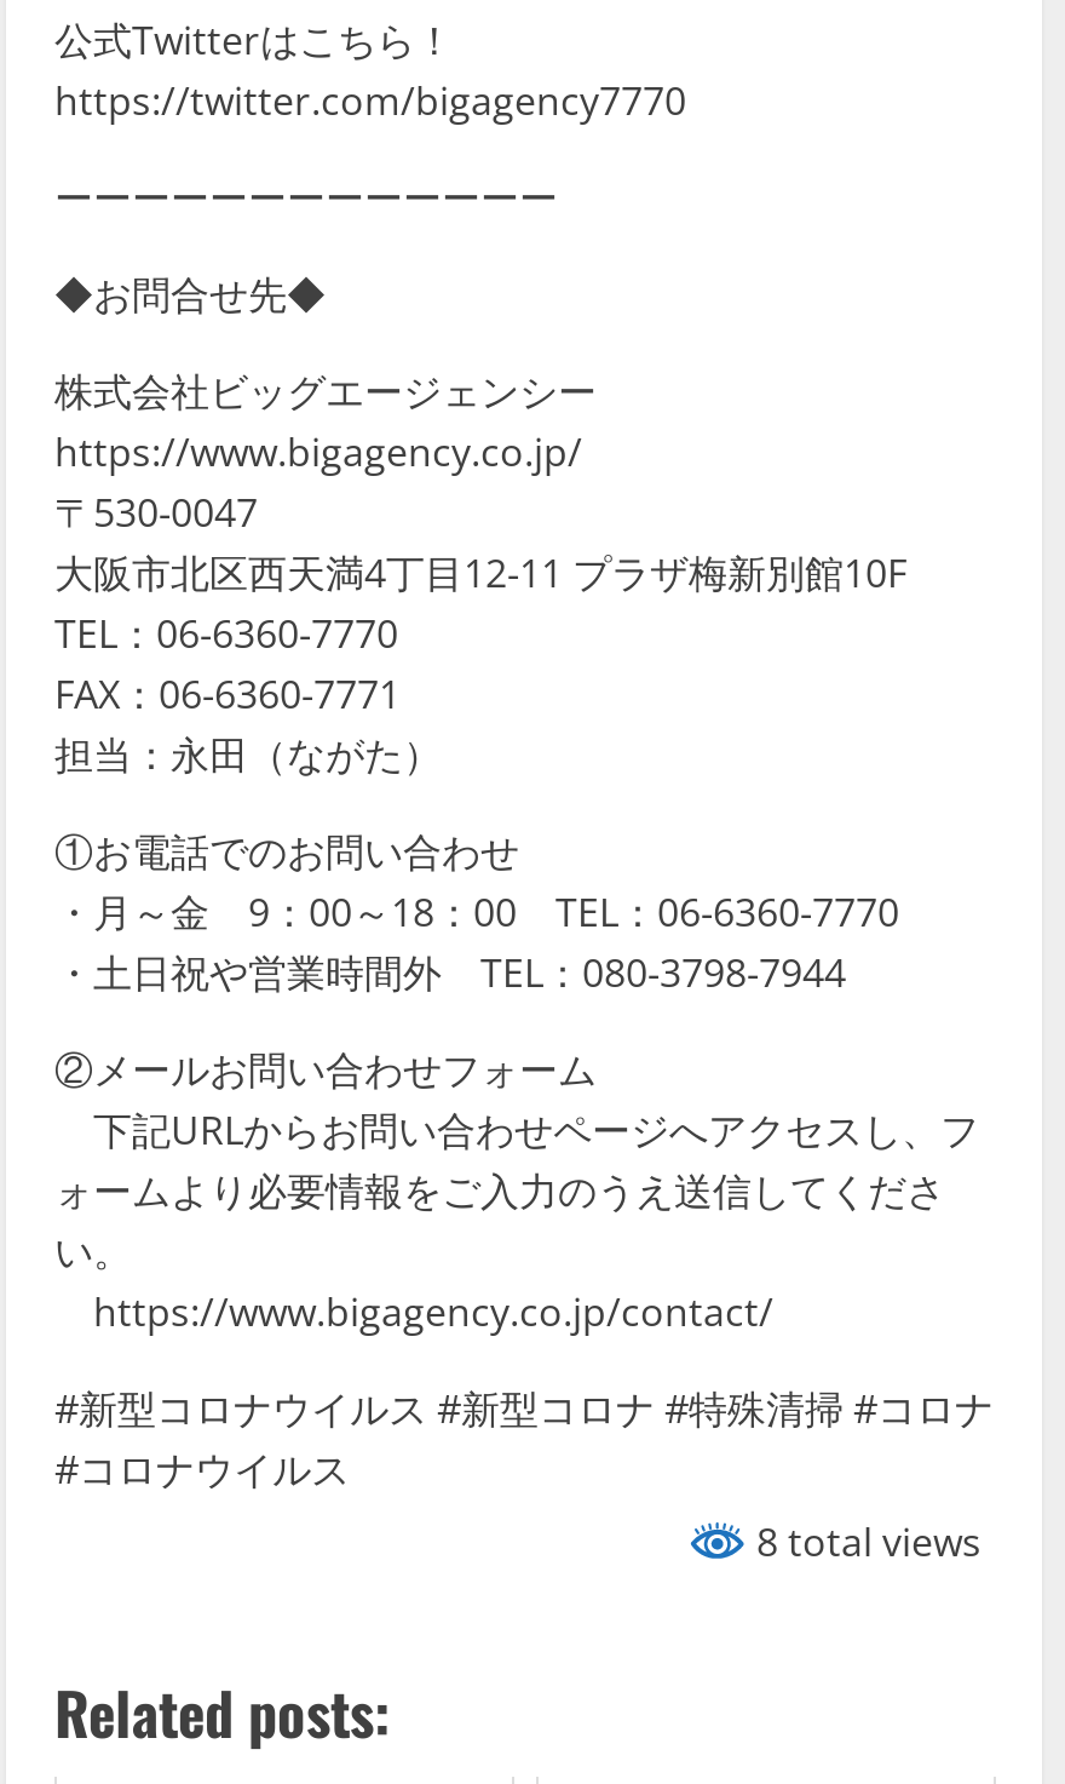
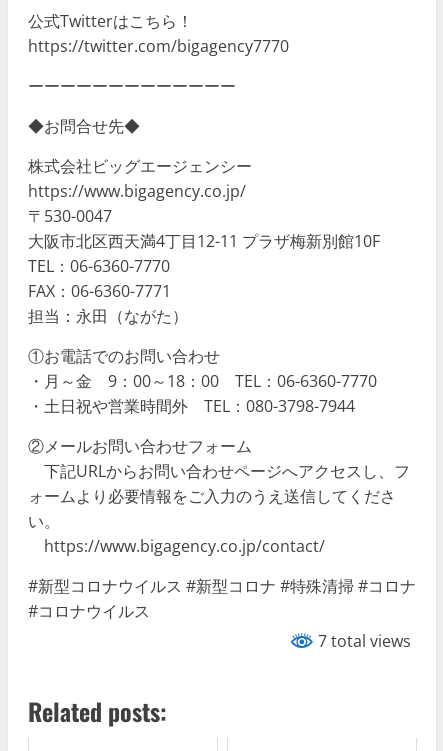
[747,1515,981,1568] 8 total views -> [314,630,411,652] 7 total views

